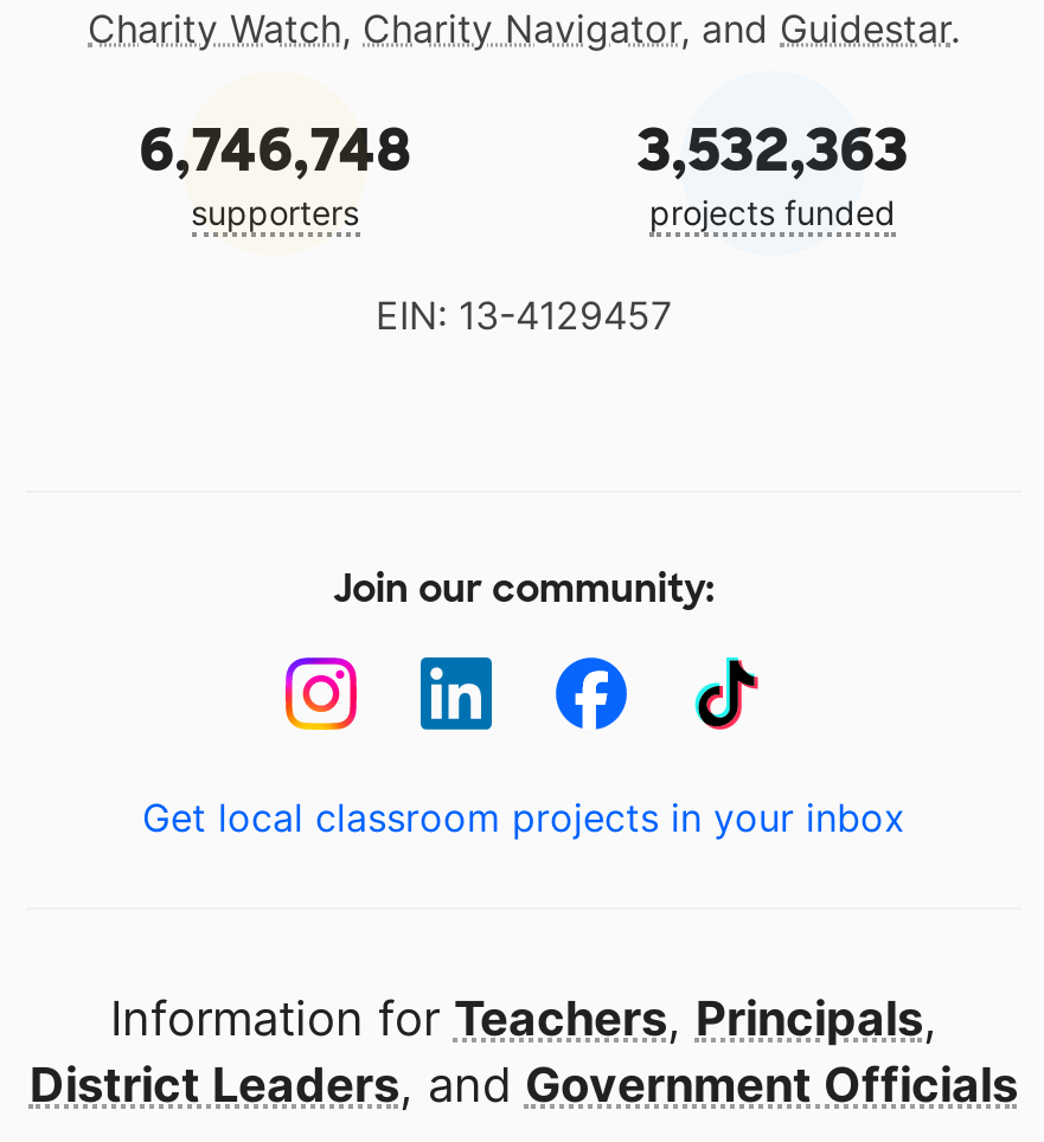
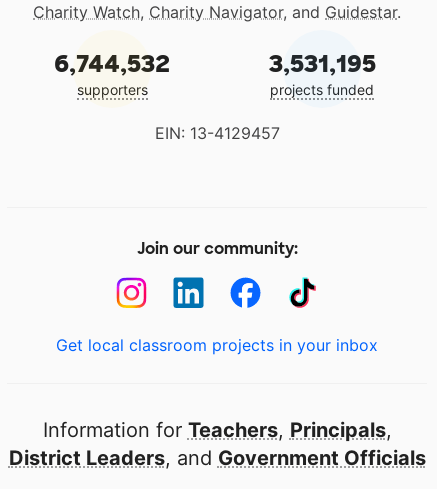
[139,115,411,188] 6,746,748 -> [54,48,170,79] 6,744,532
[638,115,908,188] 3,532,363 -> [268,48,375,79] 3,531,195

